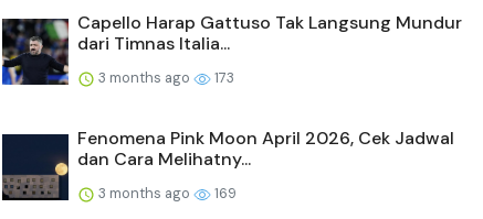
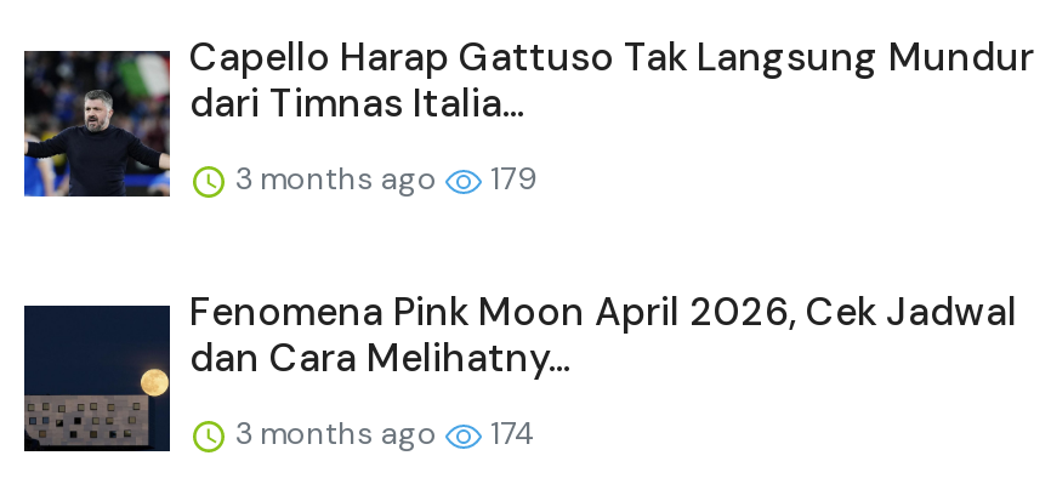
[95,68,234,87] 3 months ago 173 -> [228,159,536,200] 3 months ago 179
[95,184,237,202] 3 months ago 169 -> [228,414,536,455] 3 months ago 174

